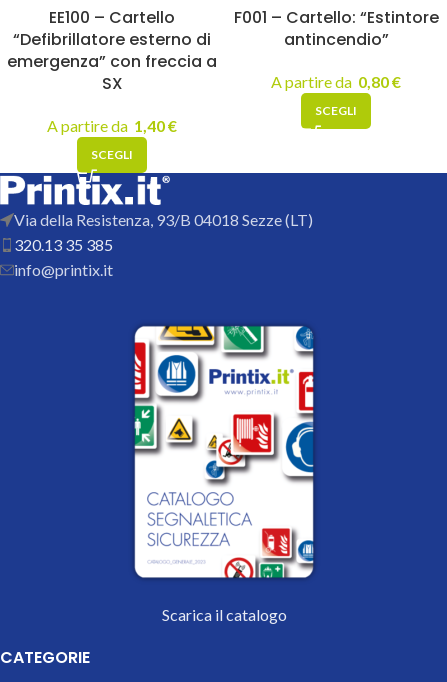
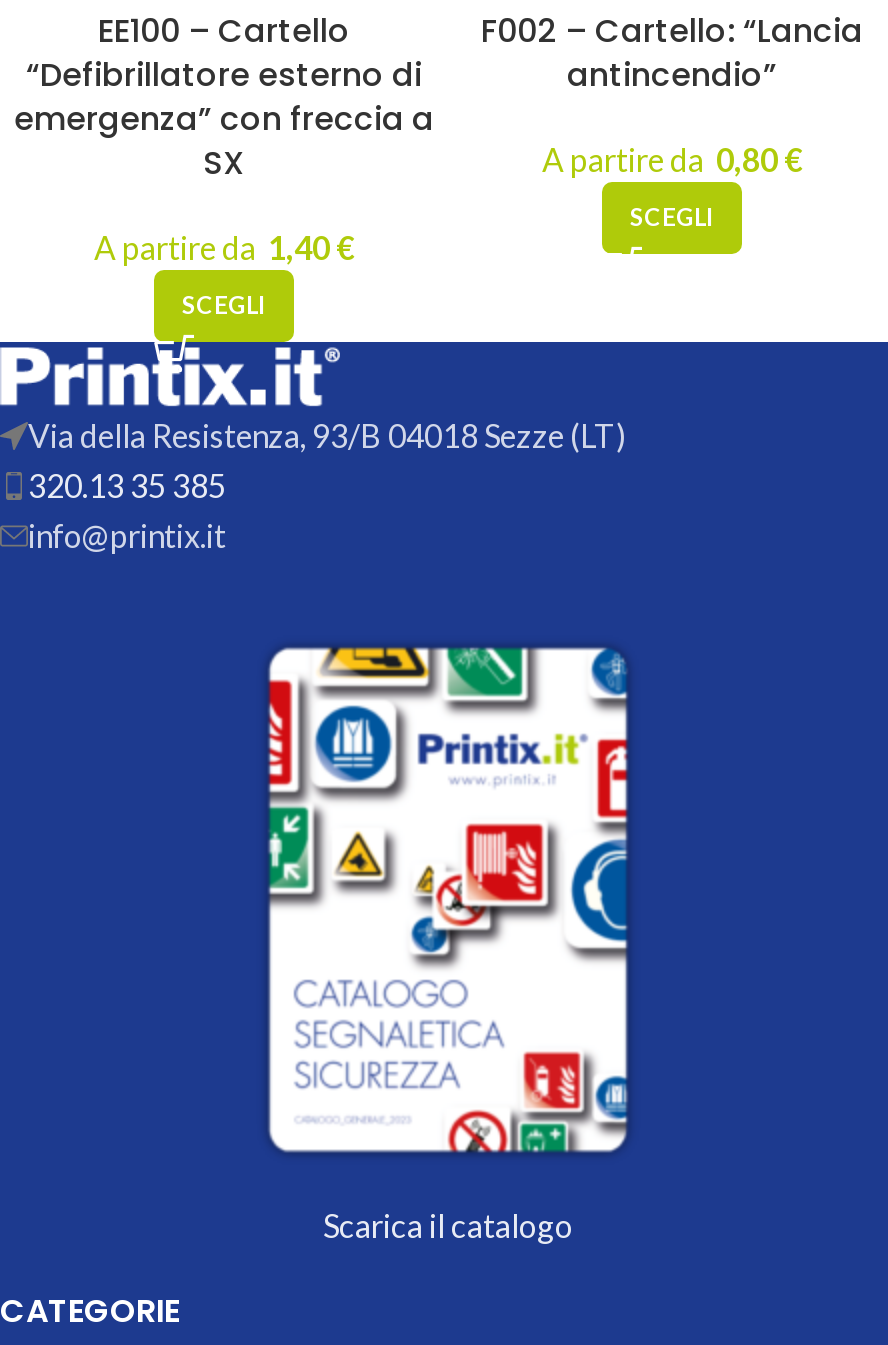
[233,6,438,29] F001 – Cartello: “Estintore -> [481,8,863,54] F002 – Cartello: “Lancia

